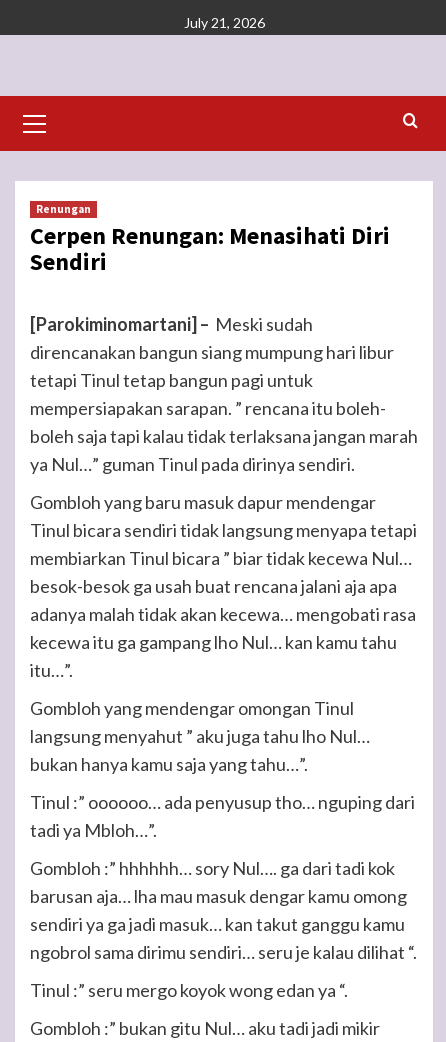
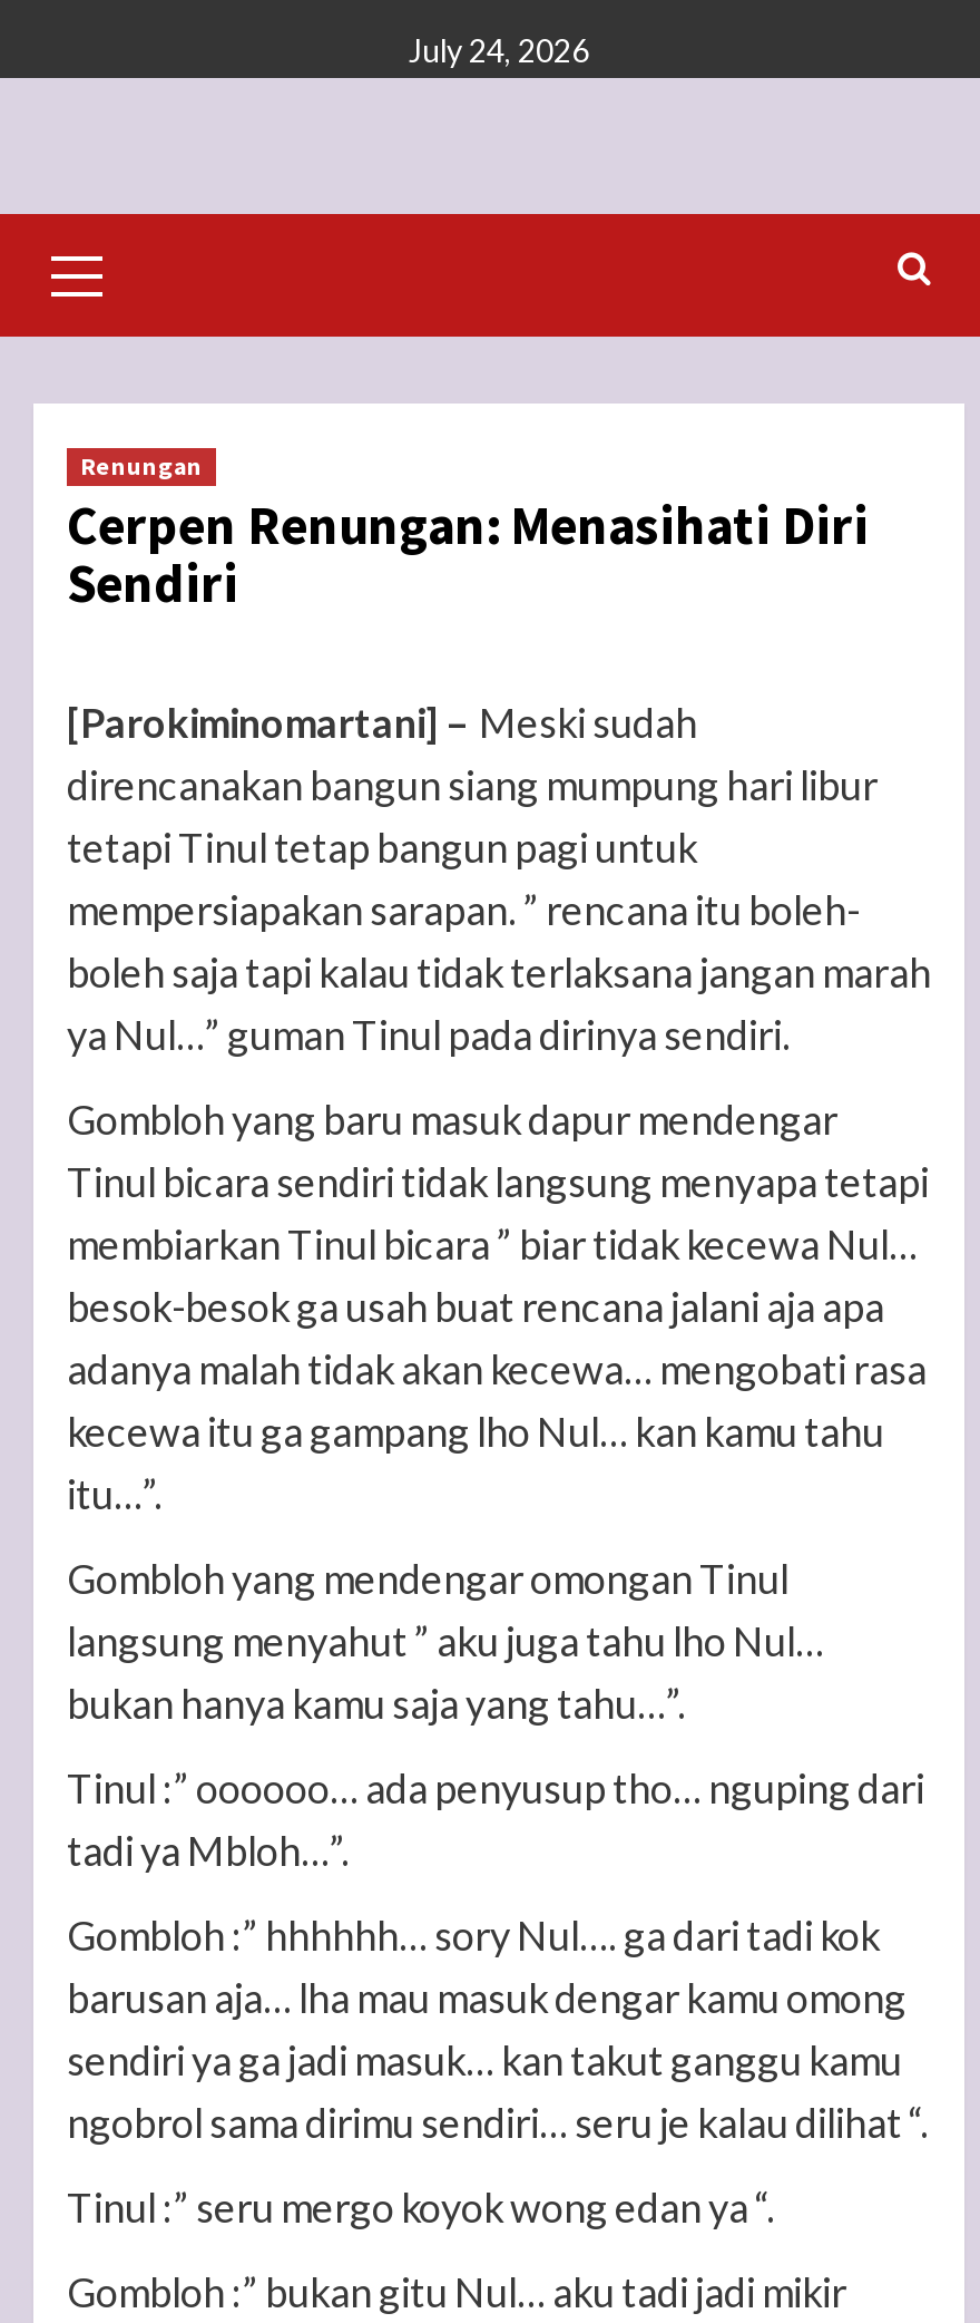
[183,14,264,31] July 21, 2026 -> [409,31,589,69] July 24, 2026

